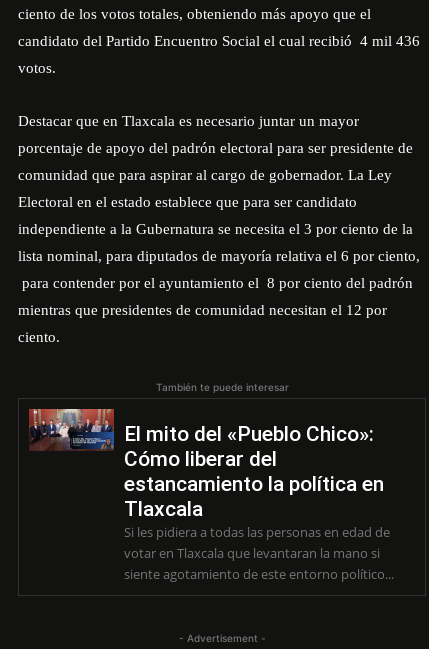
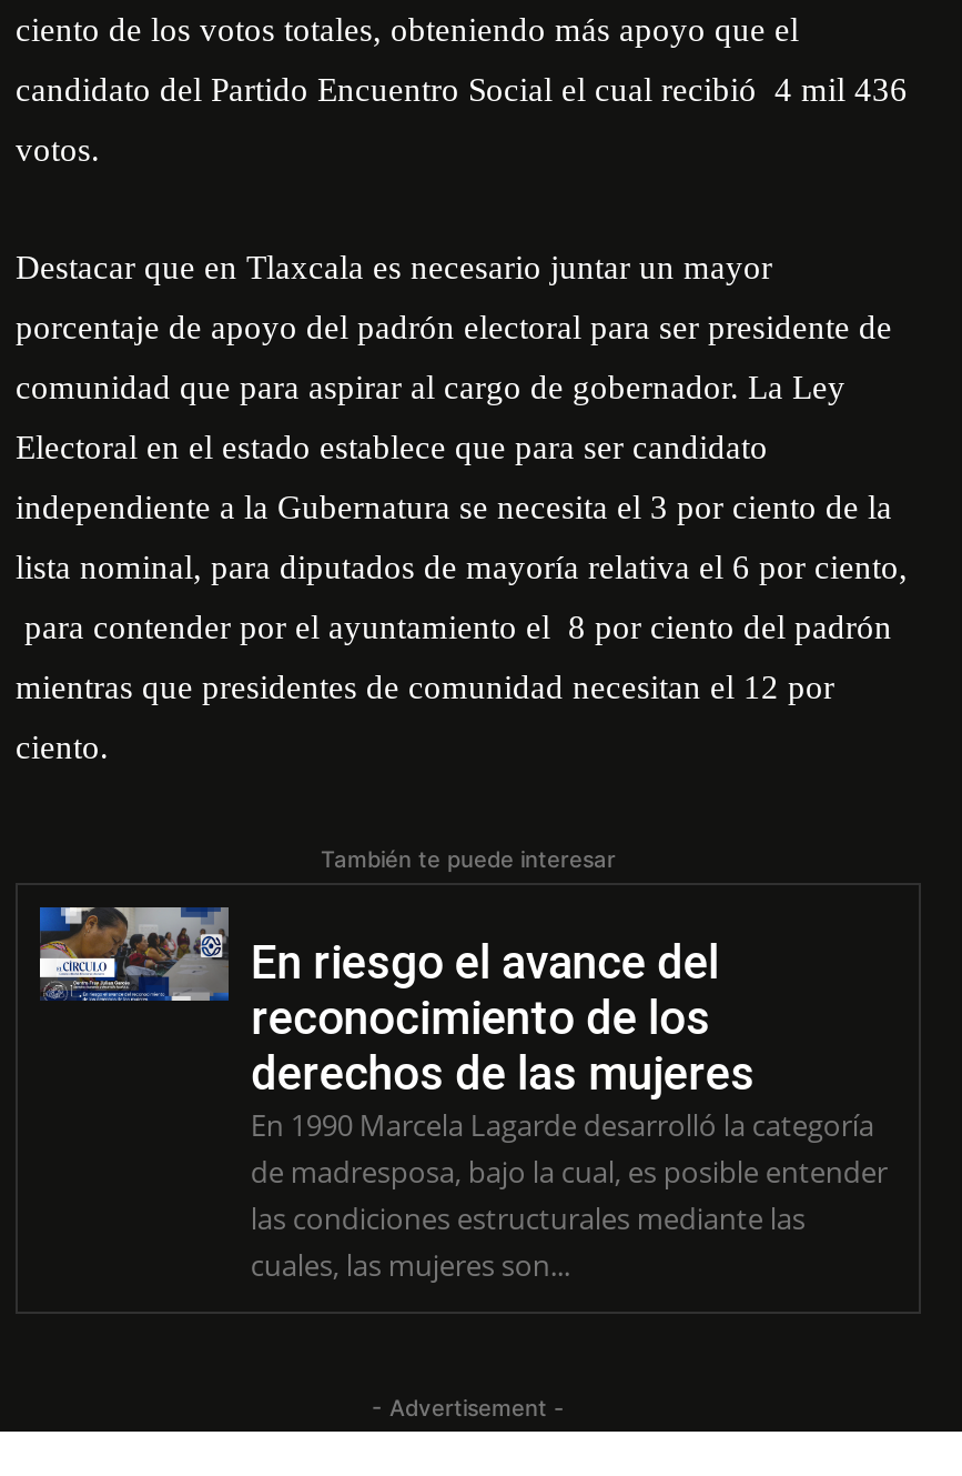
[28,408,394,583] [image] | El mito del «Pueblo Chico»: | Cómo liberar del | estancamiento la política en | Tlaxcala | Si les pidiera a todas las personas en edad de | votar en Tlaxcala que levantaran la mano si | siente agotamiento de este entorno político... -> [38,905,887,1285] [image] | En riesgo el avance del | reconocimiento de los | derechos de las mujeres | En 1990 Marcela Lagarde desarrolló la categoría | de madresposa, bajo la cual, es posible entender | las condiciones estructurales mediante las | cuales, las mujeres son...

